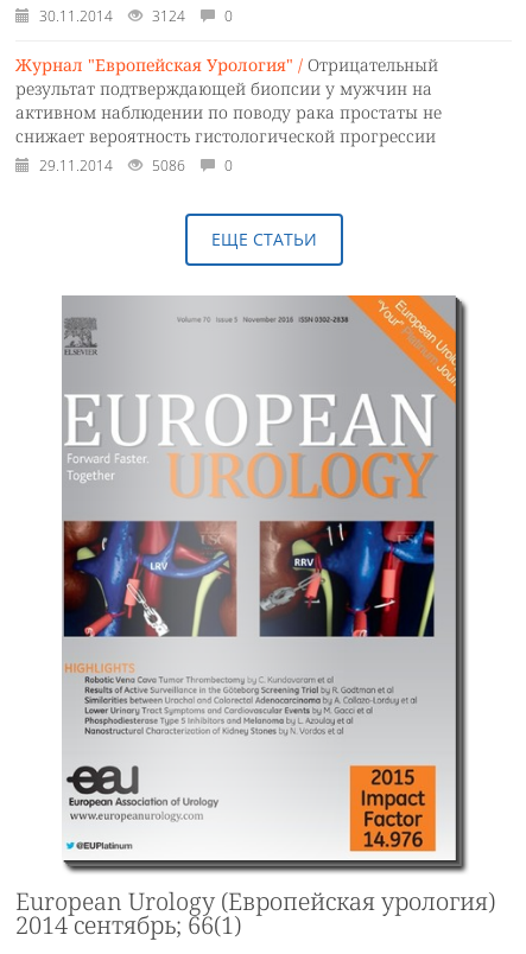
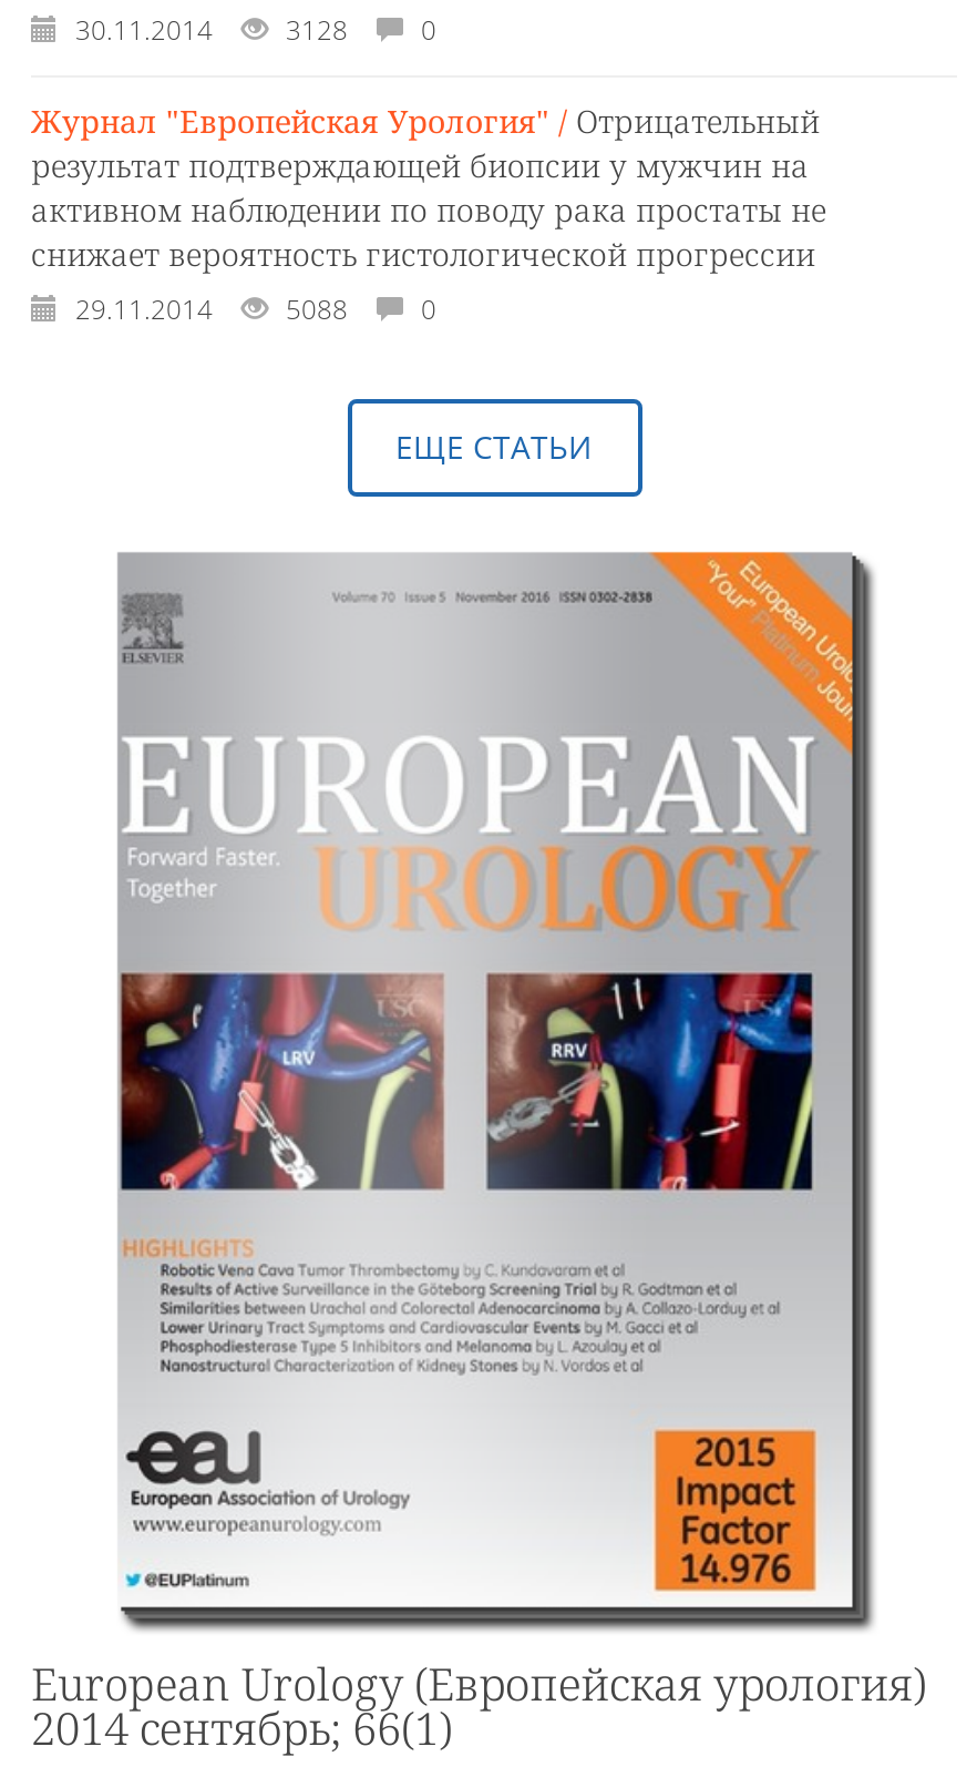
[36,6,233,26] 30.11.2014 3124 0 -> [69,11,436,49] 30.11.2014 3128 0
[36,155,233,176] 29.11.2014 5086 0 -> [69,290,436,328] 29.11.2014 5088 0

